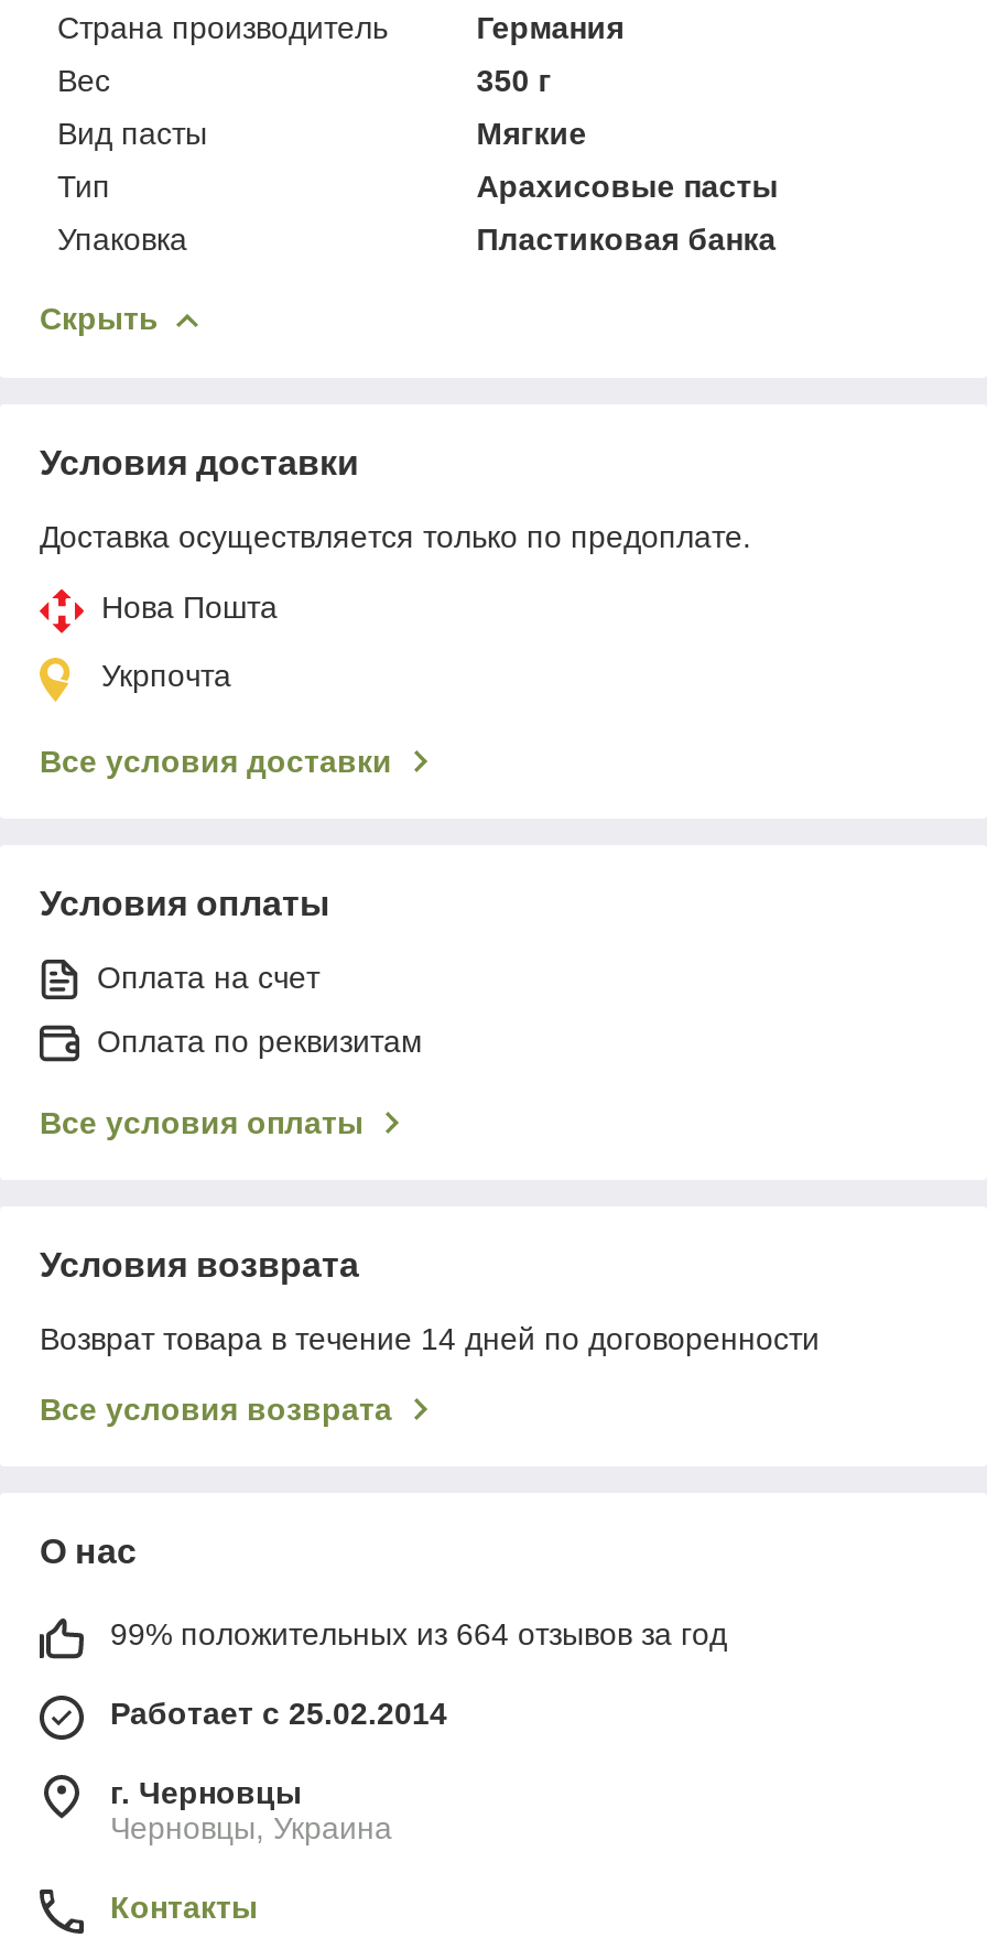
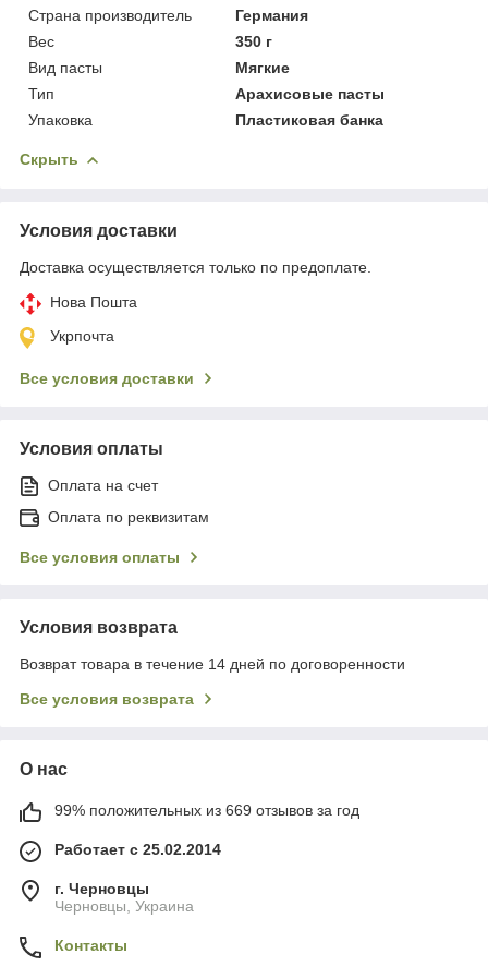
[110,1616,727,1651] 99% положительных из 664 отзывов за год -> [54,801,359,819] 99% положительных из 669 отзывов за год

